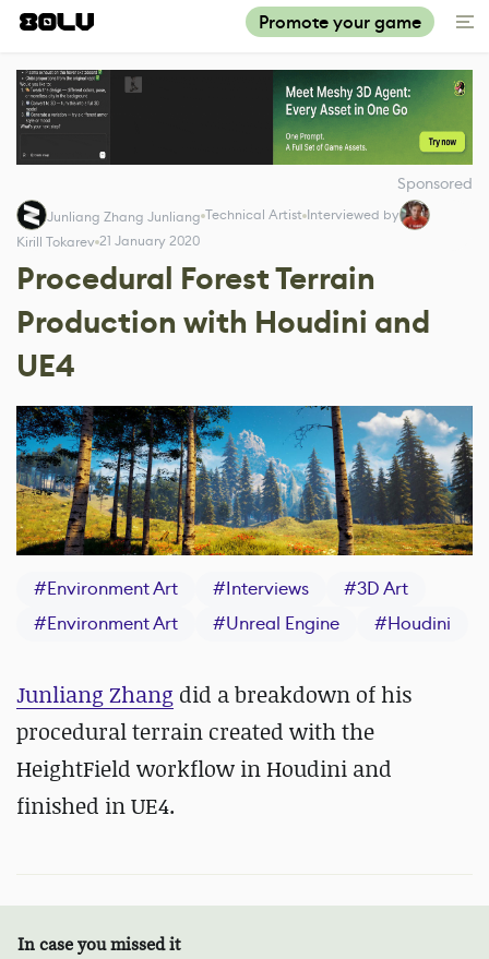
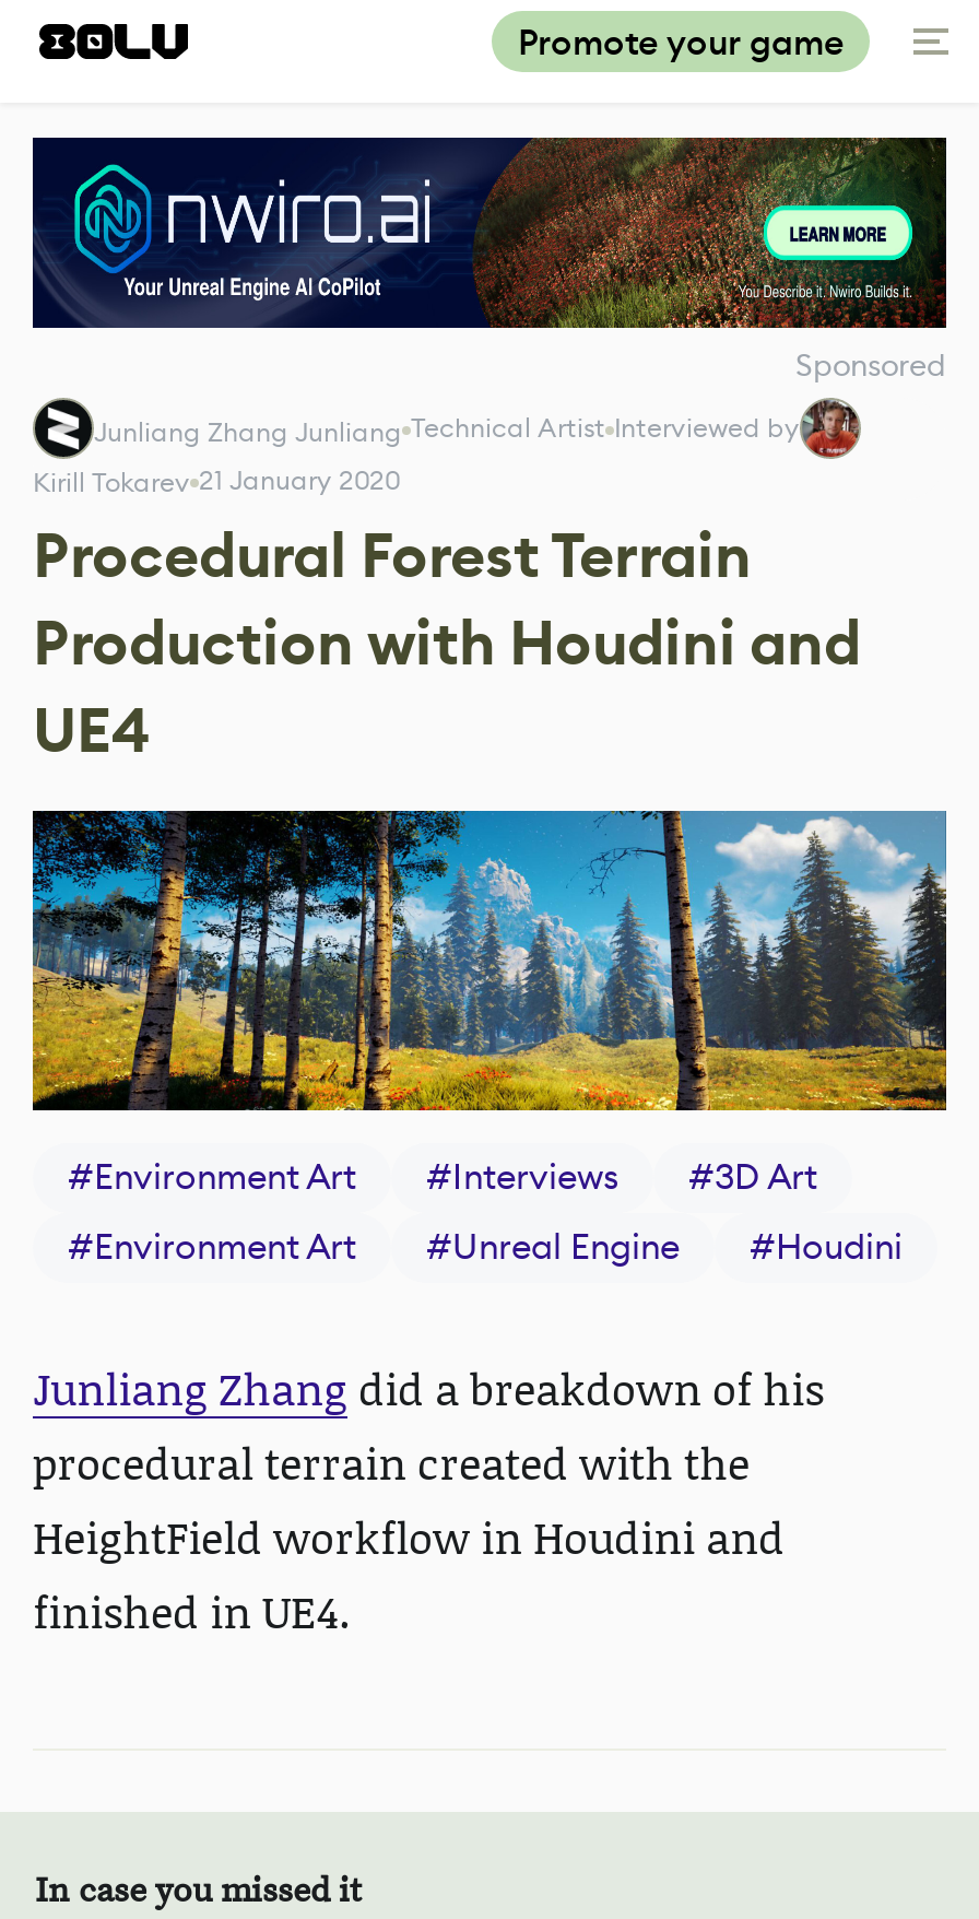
[16,69,474,166] [image] -> [35,136,948,330] [image]

